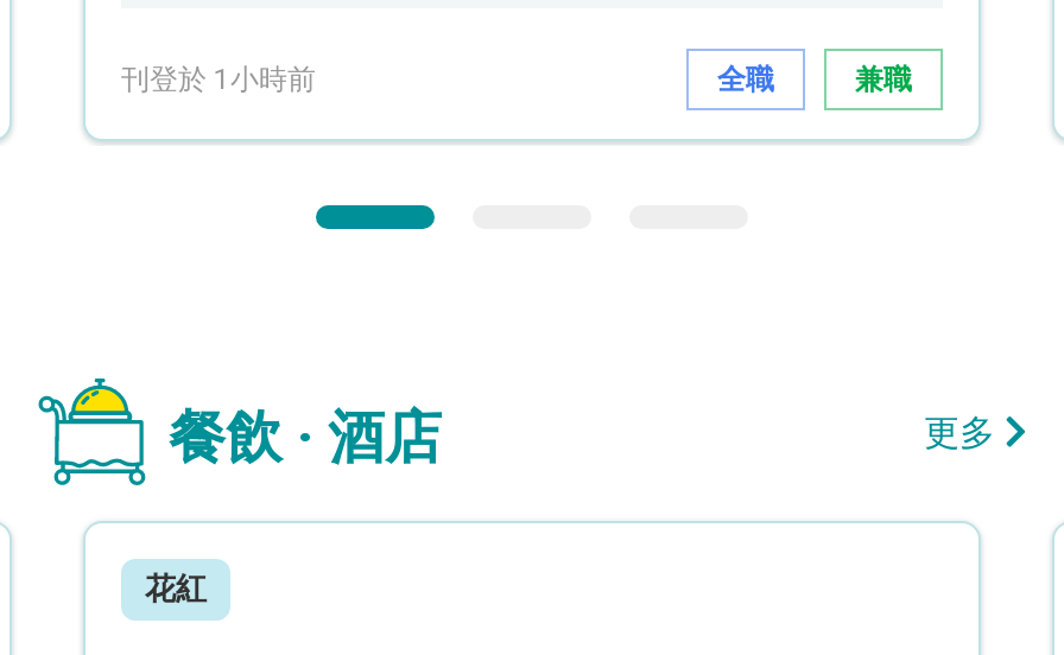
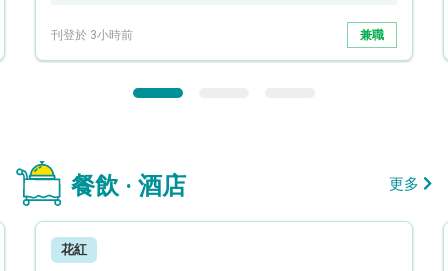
[121,62,774,95] 刊登於 1小時前 | 全職 -> [51,27,133,41] 刊登於 3小時前

